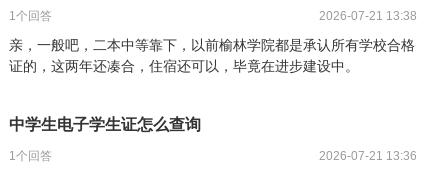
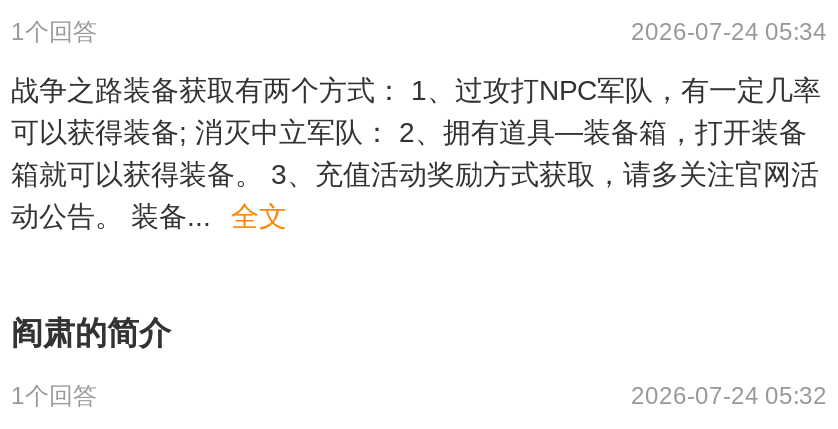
[319,9,417,23] 2026-07-21 13:38 -> [631,18,827,46] 2026-07-24 05:34
[9,37,415,74] 亲，一般吧，二本中等靠下，以前榆林学院都是承认所有学校合格 | 证的，这两年还凑合，住宿还可以，毕竟在进步建设中。 -> [11,74,821,232] 战争之路装备获取有两个方式： 1、过攻打NPC军队，有一定几率 | 可以获得装备; 消灭中立军队： 2、拥有道具—装备箱，打开装备 | 箱就可以获得装备。 3、充值活动奖励方式获取，请多关注官网活 | 动公告。 装备... | 全文
[9,116,201,133] 中学生电子学生证怎么查询 -> [11,316,171,350] 阎肃的简介
[319,149,417,163] 2026-07-21 13:36 -> [631,382,827,410] 2026-07-24 05:32

